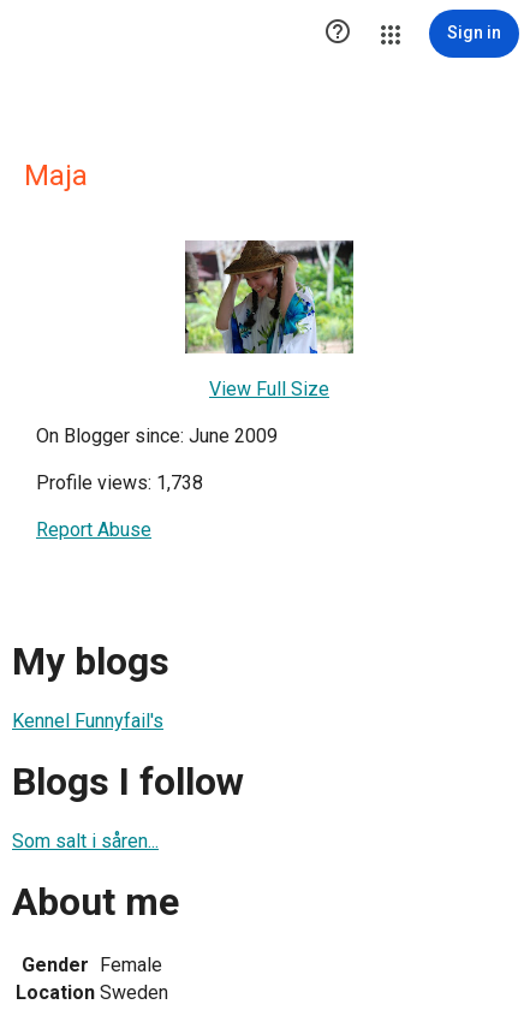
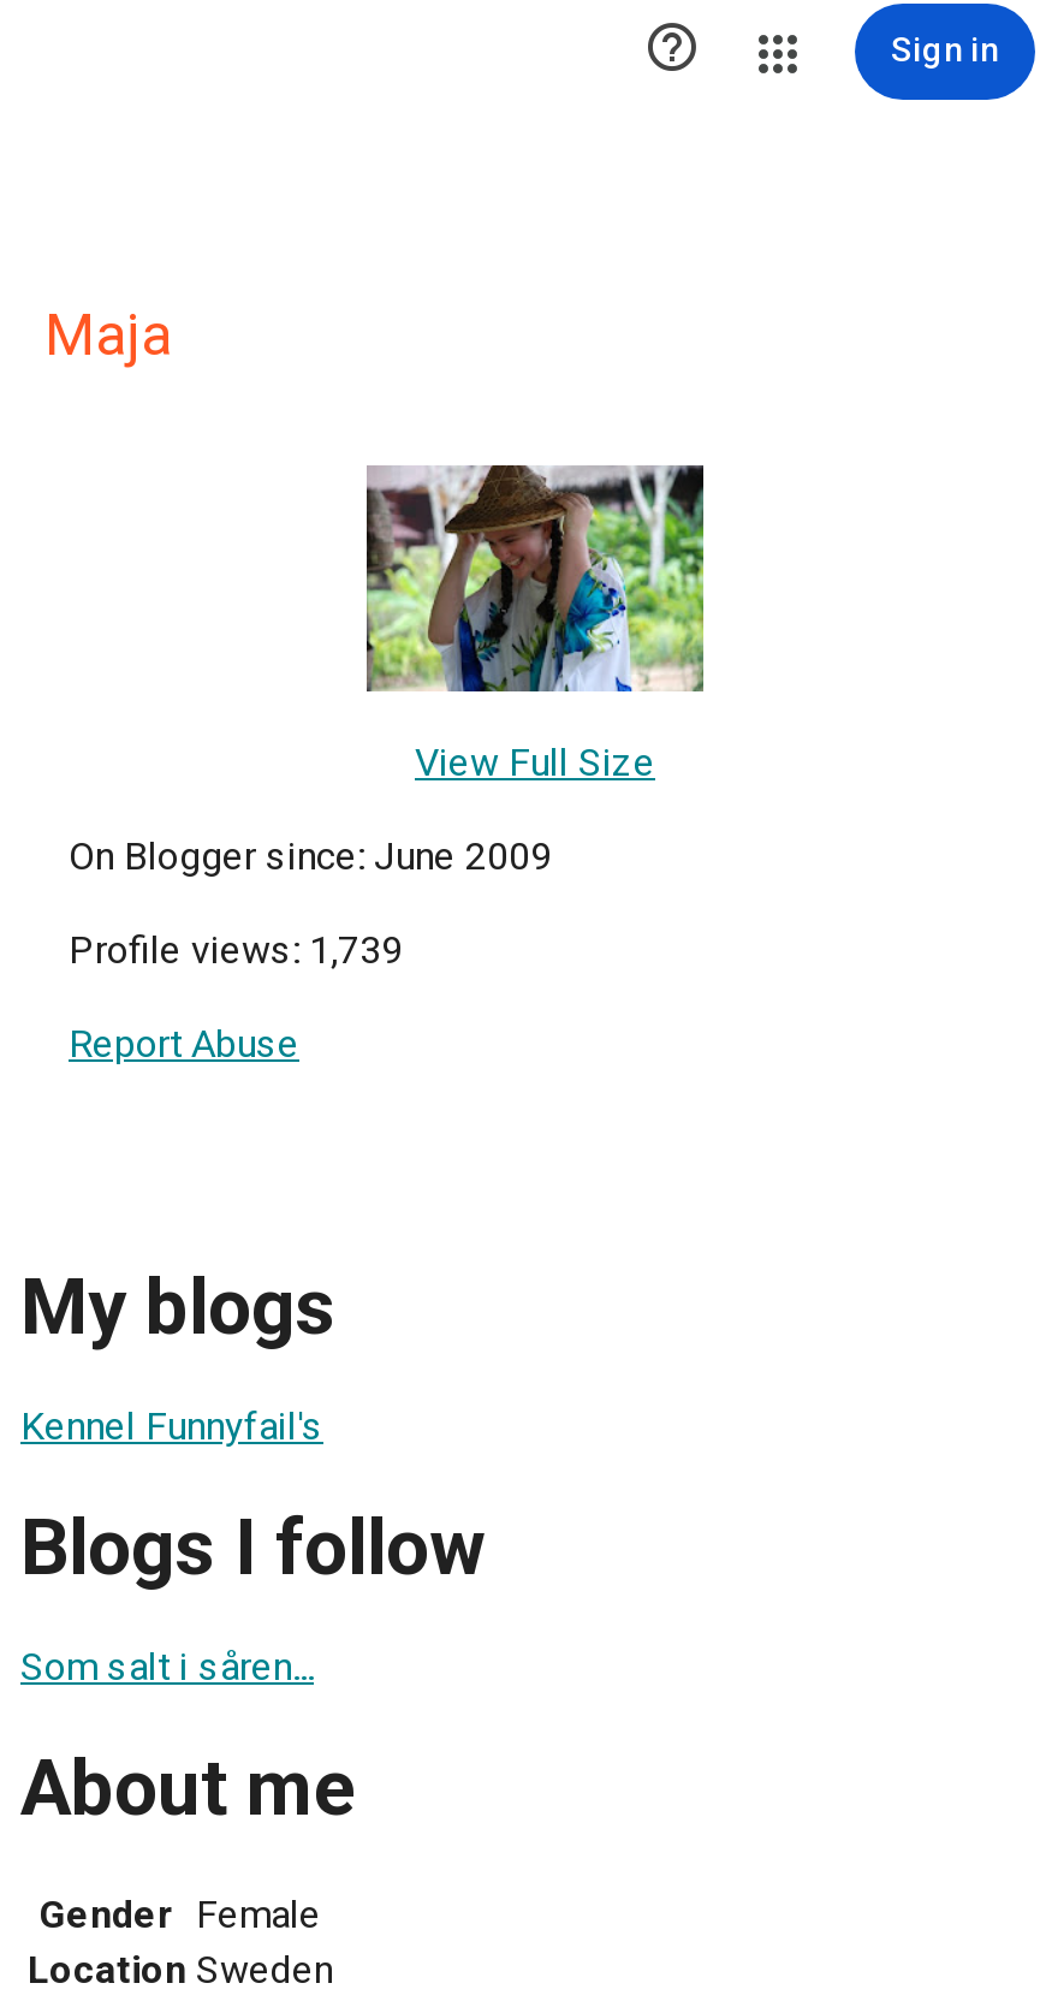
[36,471,203,494] Profile views: 1,738 -> [69,926,403,972] Profile views: 1,739

